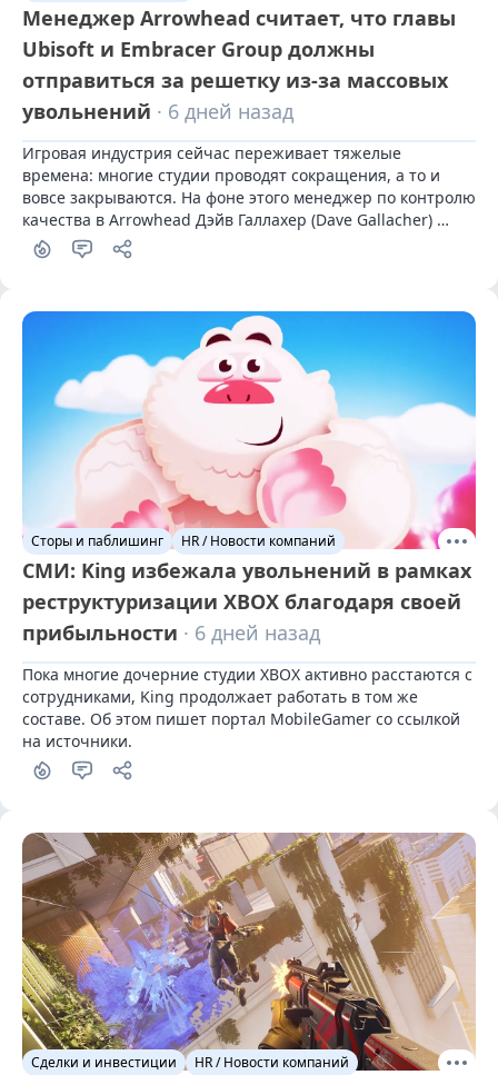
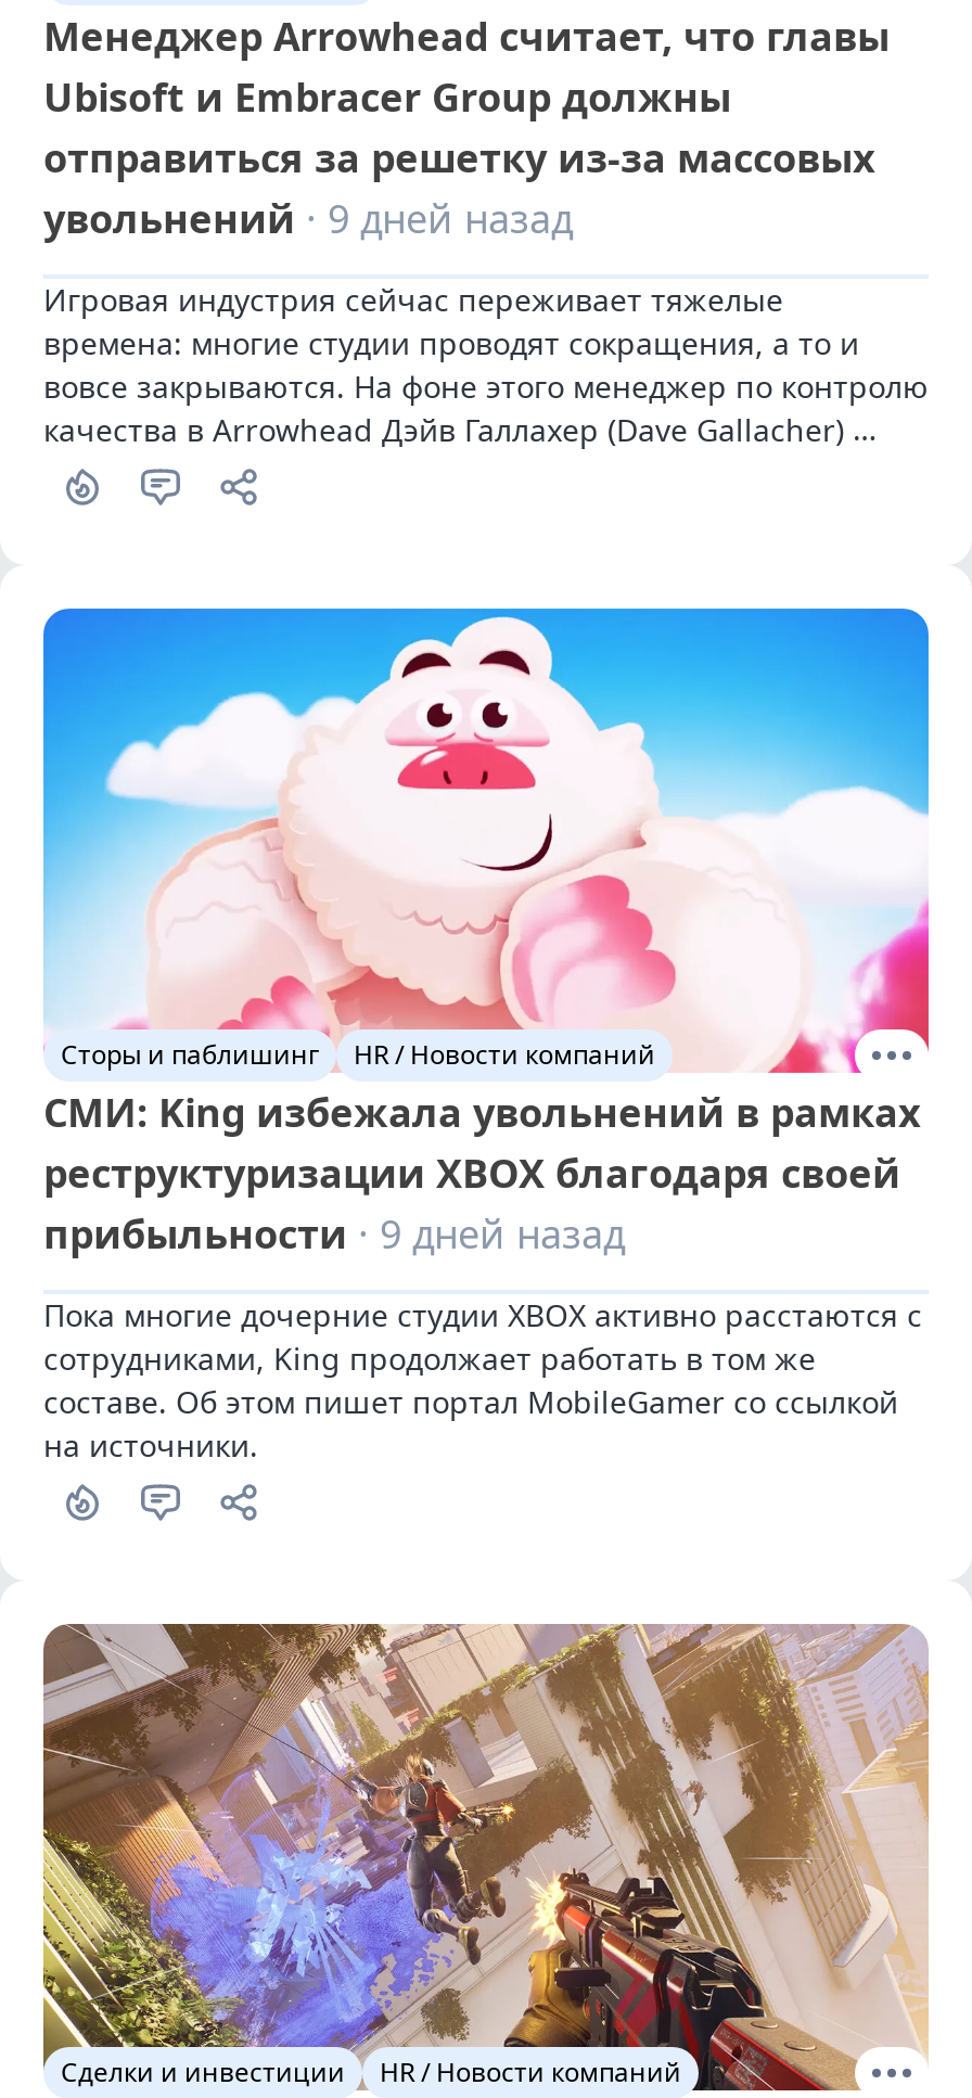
[22,98,293,124] увольнений · 6 дней назад -> [43,191,573,243] увольнений · 9 дней назад
[22,619,320,646] прибыльности · 6 дней назад -> [43,1208,625,1260] прибыльности · 9 дней назад

